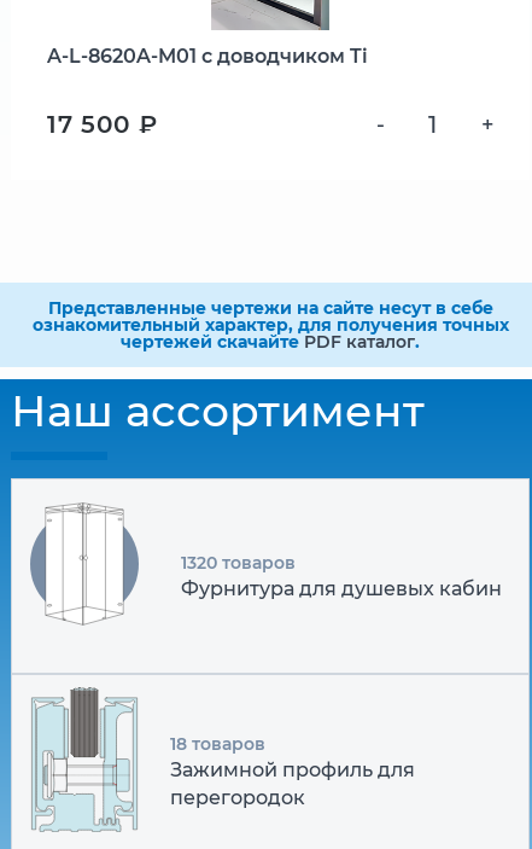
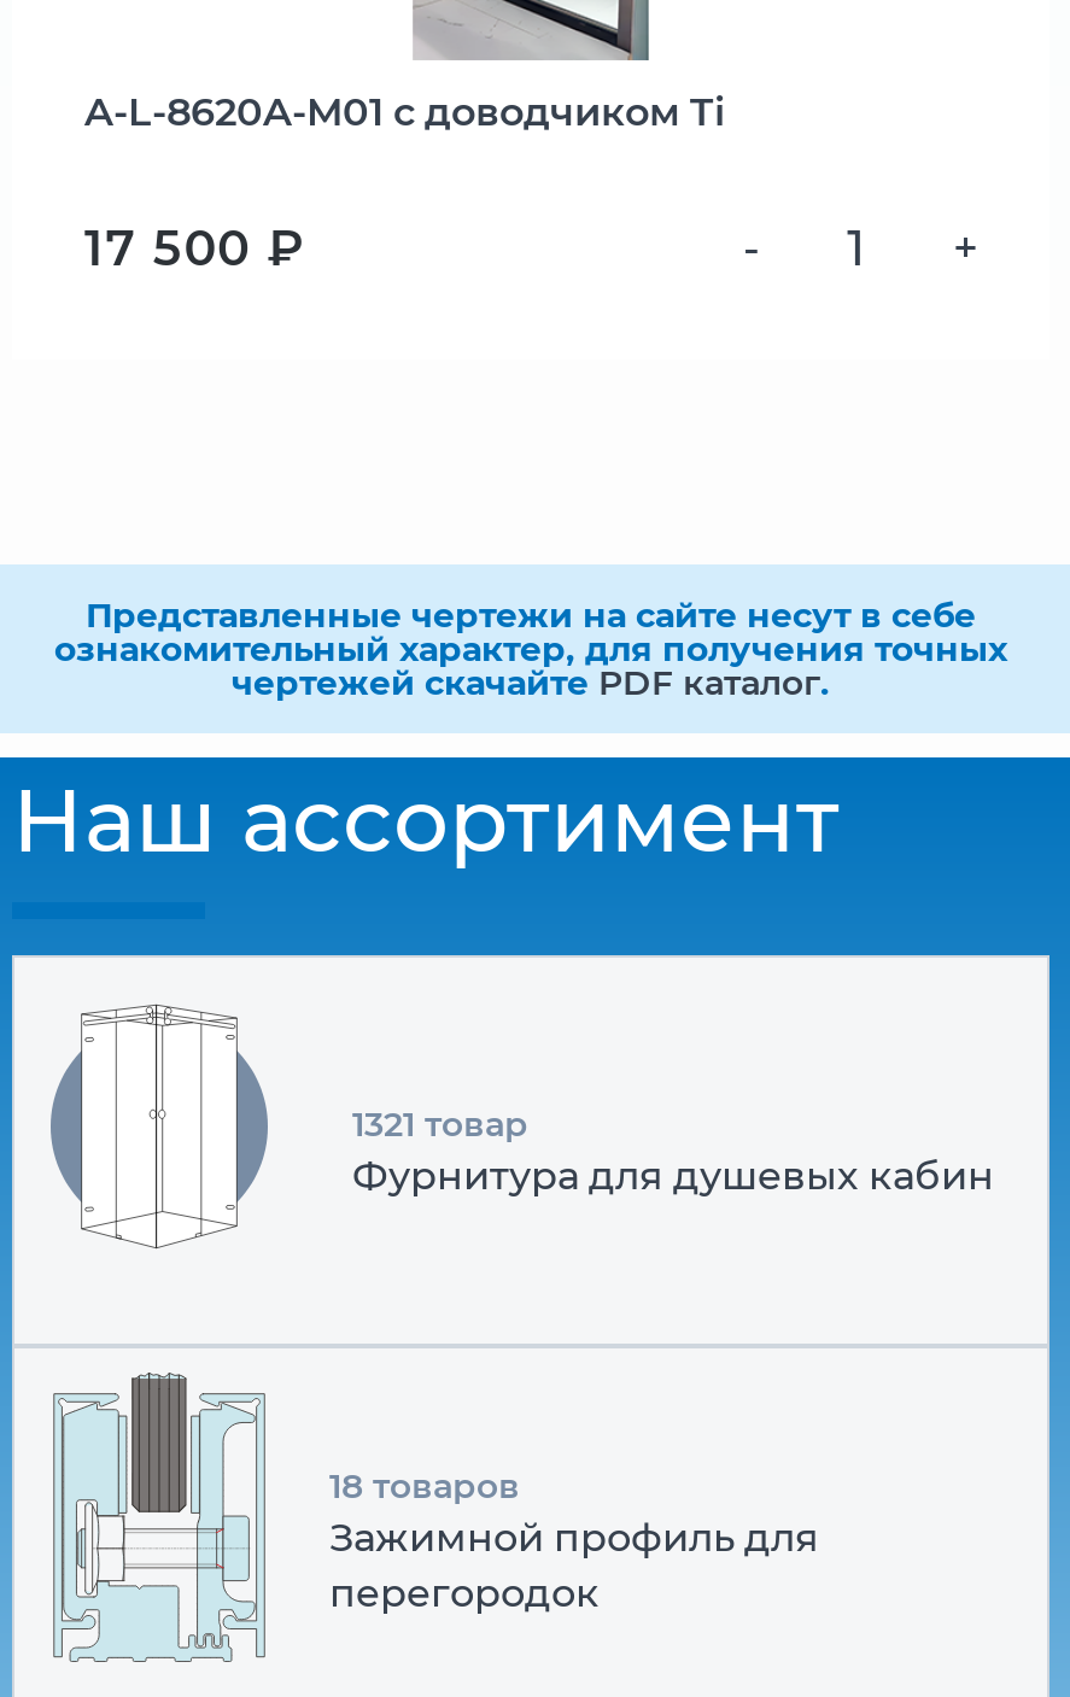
[181,551,296,573] 1320 товаров -> [352,1101,528,1145] 1321 товар

